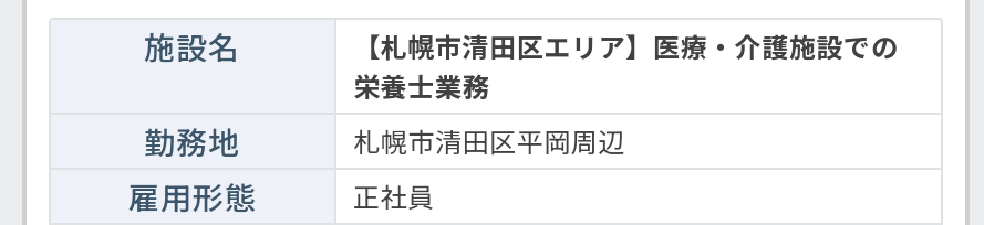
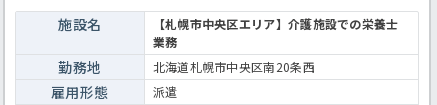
[353,26,898,103] 【札幌市清田区エリア】医療・介護施設での | 栄養士業務 -> [153,15,399,50] 【札幌市中央区エリア】介護施設での栄養士 | 業務
[353,121,626,158] 札幌市清田区平岡周辺 -> [153,58,315,75] 北海道札幌市中央区南20条西
[353,176,435,214] 正社員 -> [153,83,177,100] 派遣

